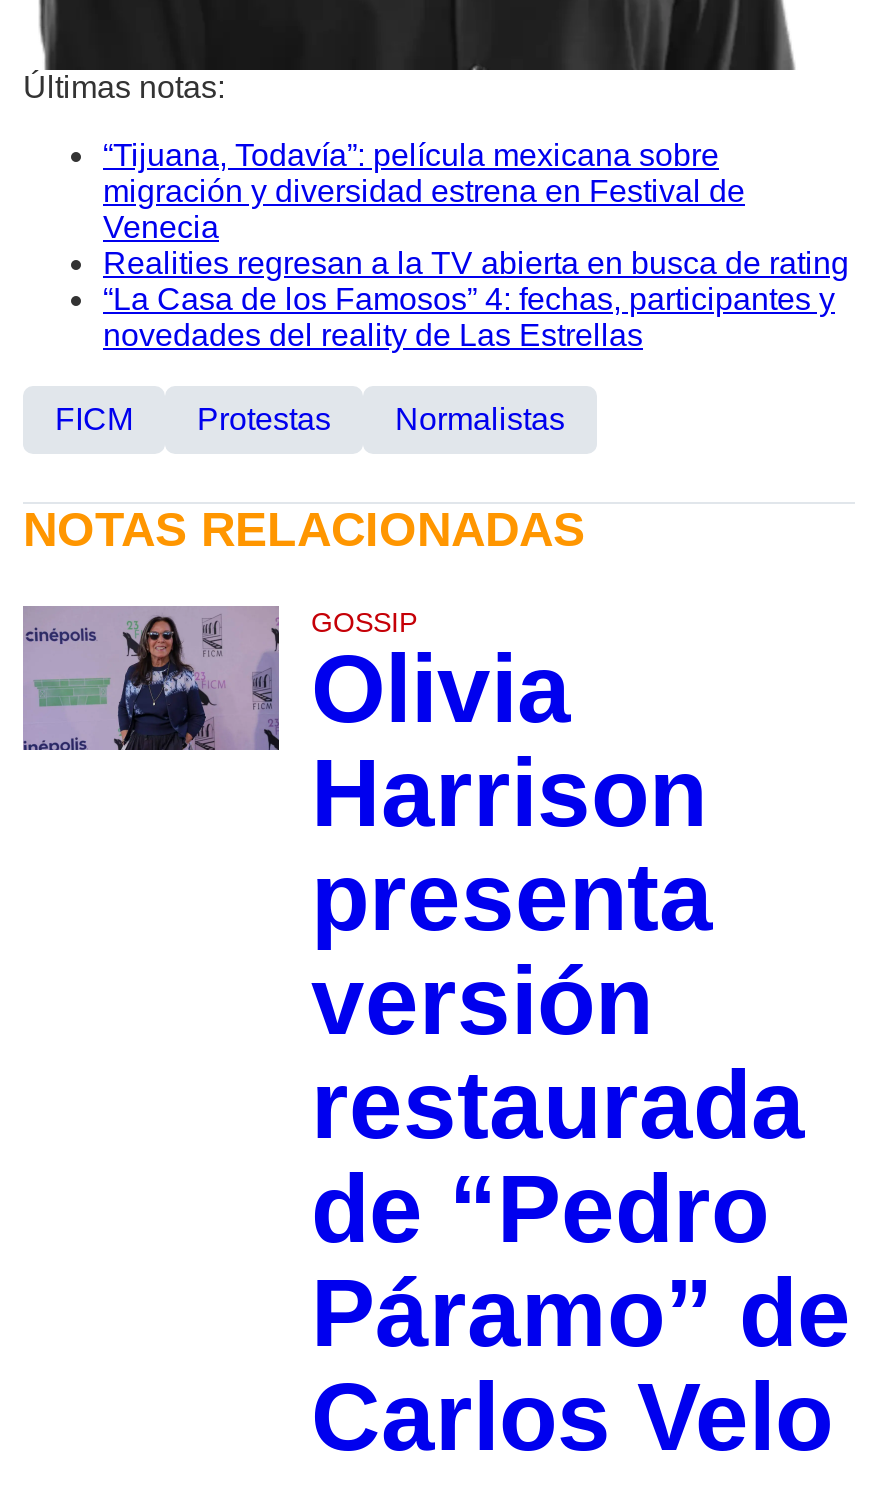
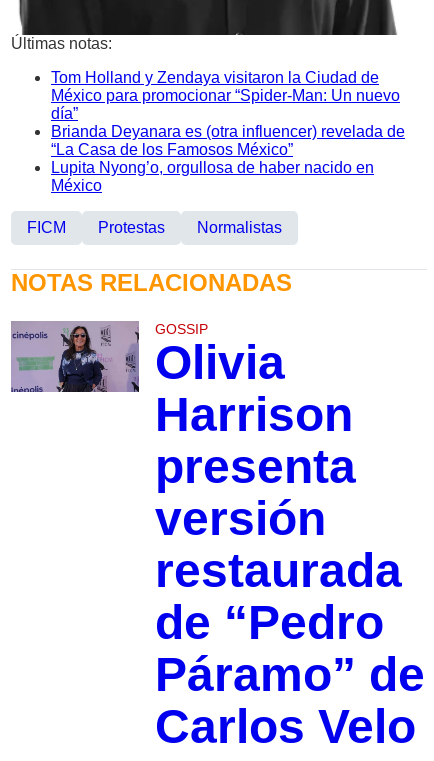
[103,137,849,351] “Tijuana, Todavía”: película mexicana sobre | migración y diversidad estrena en Festival de | Venecia | Realities regresan a la TV abierta en busca de rating | “La Casa de los Famosos” 4: fechas, participantes y | novedades del reality de Las Estrellas -> [51,68,405,193] Tom Holland y Zendaya visitaron la Ciudad de | México para promocionar “Spider-Man: Un nuevo | día” | Brianda Deyanara es (otra influencer) revelada de | “La Casa de los Famosos México” | Lupita Nyong’o, orgullosa de haber nacido en | México

